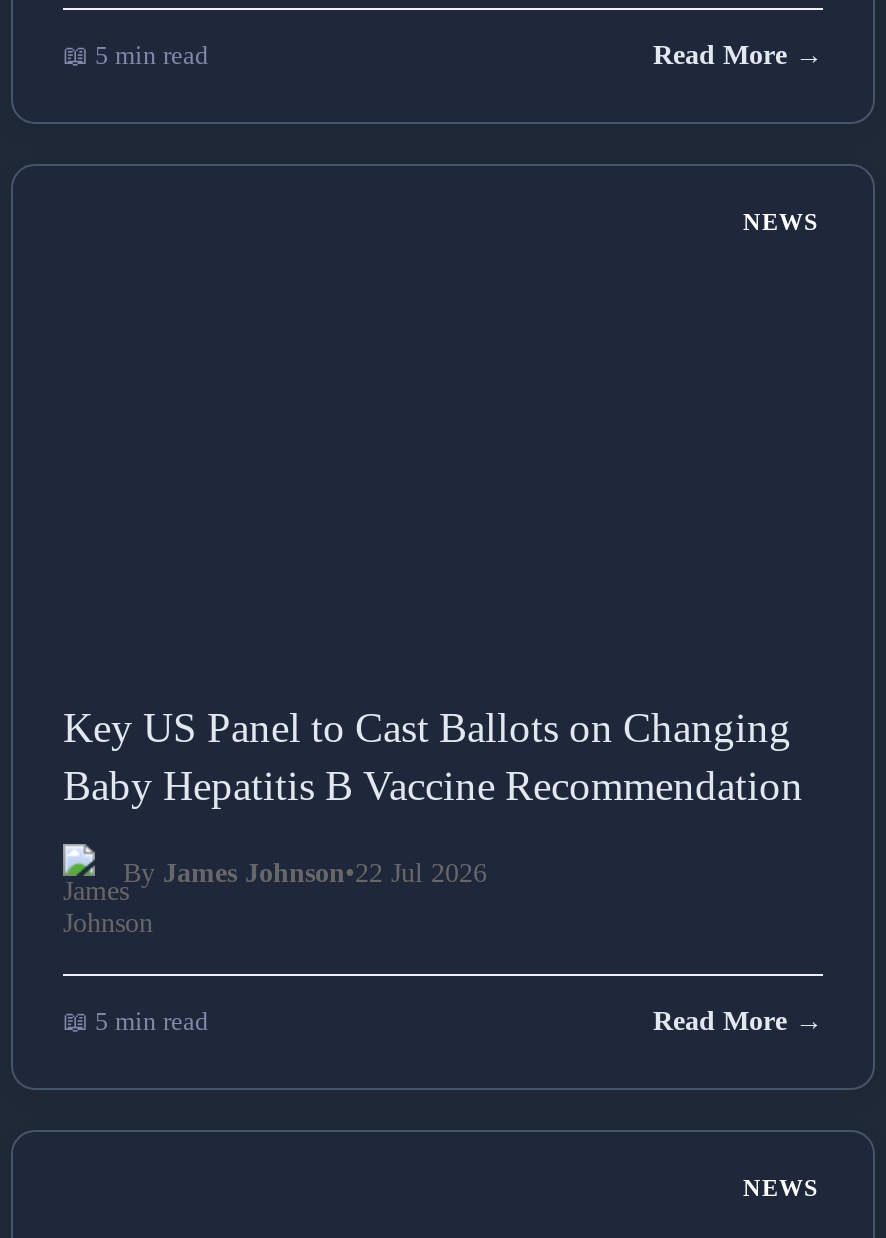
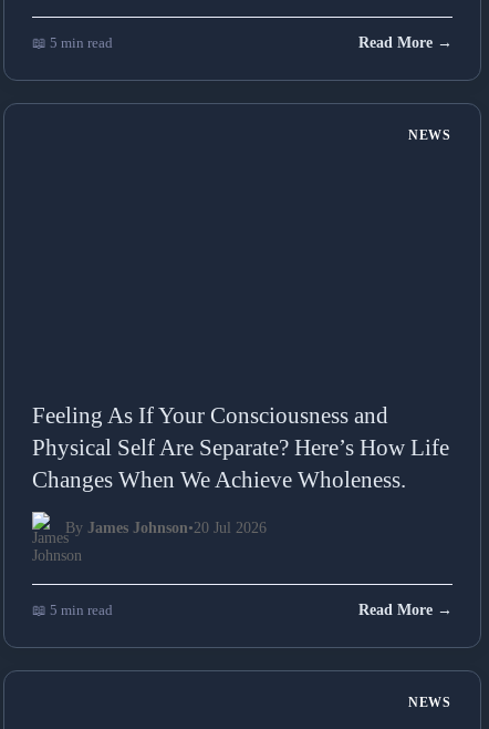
[63,704,803,808] Key US Panel to Cast Ballots on Changing | Baby Hepatitis B Vaccine Recommendation -> [32,402,449,492] Feeling As If Your Consciousness and | Physical Self Are Separate? Here’s How Life | Changes When We Achieve Wholeness.
[123,858,487,888] By James Johnson•22 Jul 2026 -> [65,519,267,536] By James Johnson•20 Jul 2026

